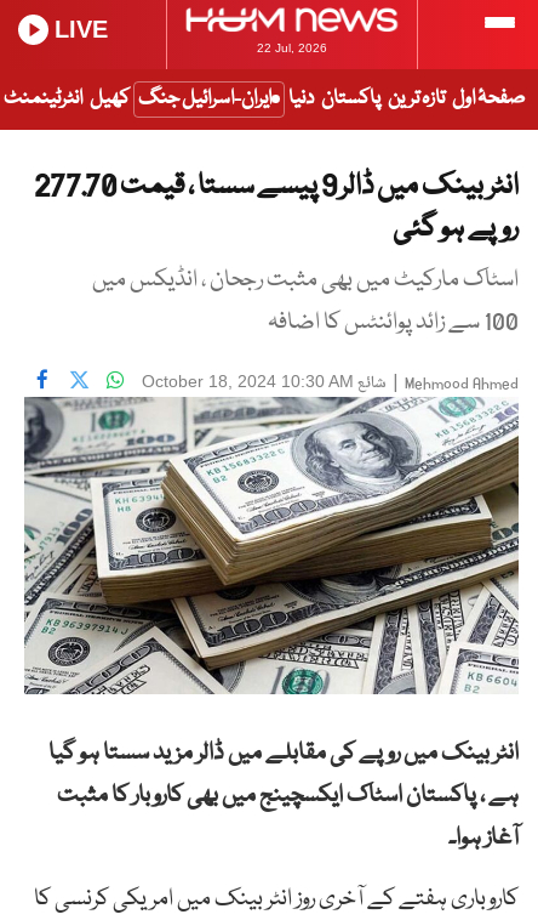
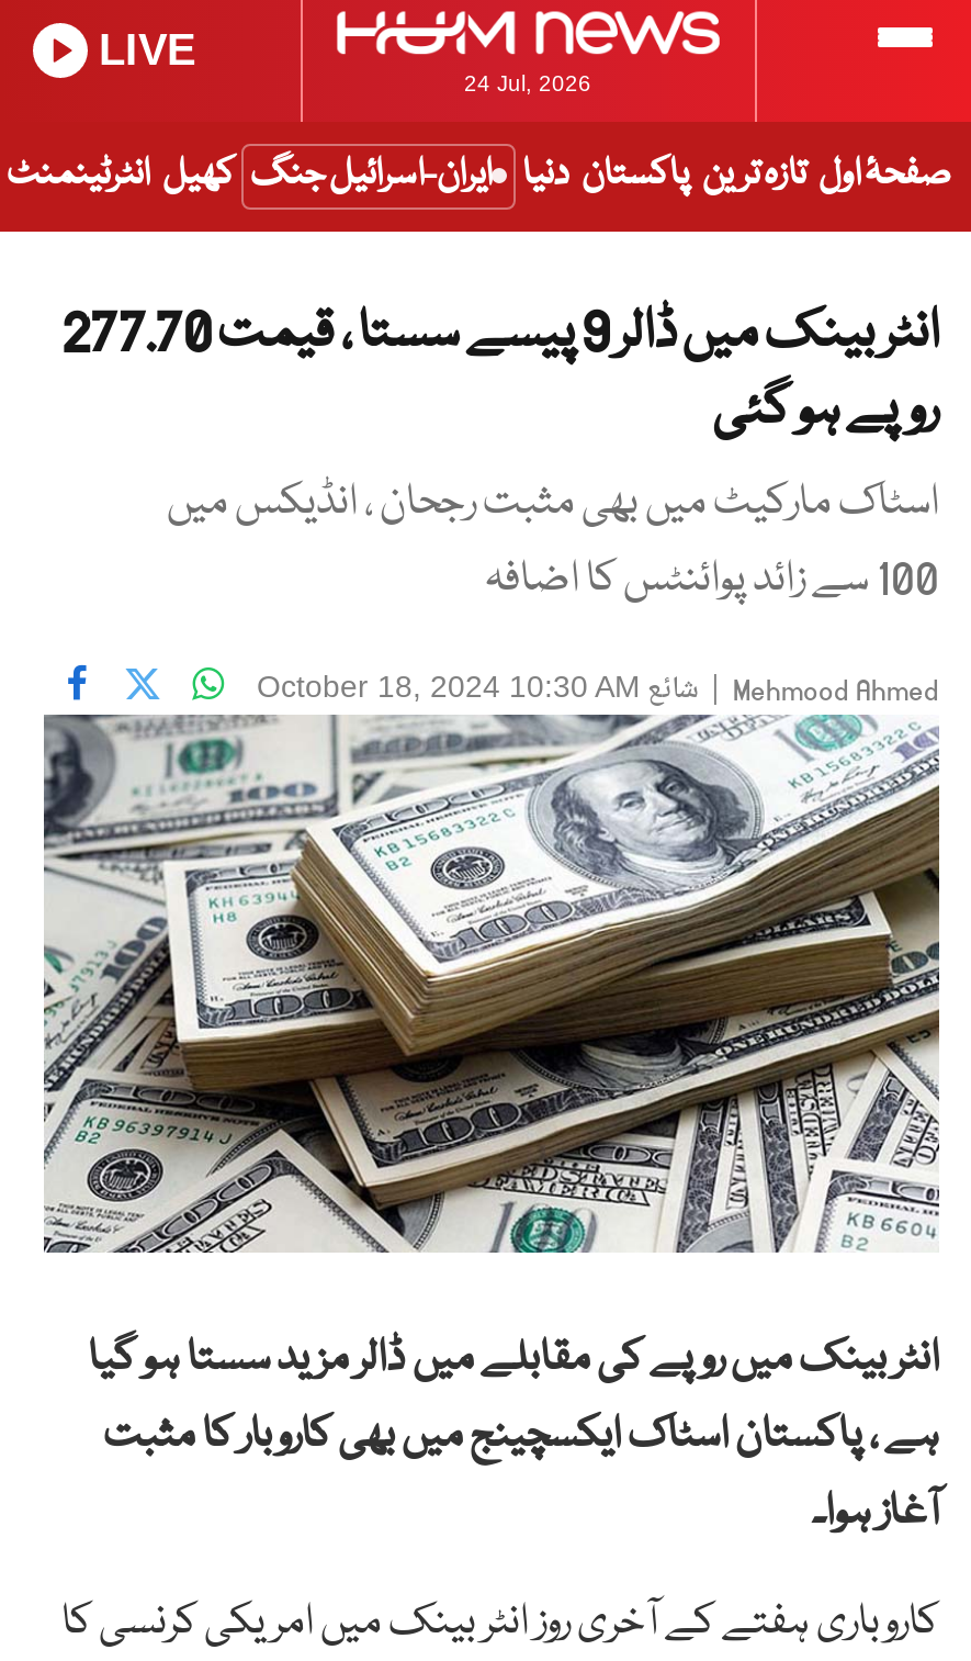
[256,41,327,55] 22 Jul, 2026 -> [464,71,591,96] 24 Jul, 2026

